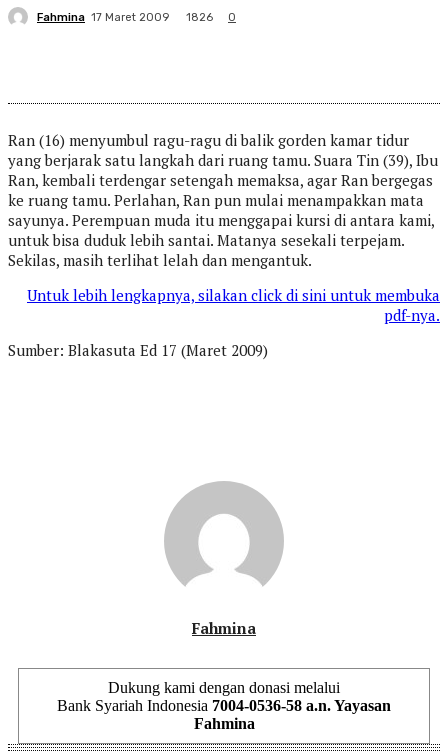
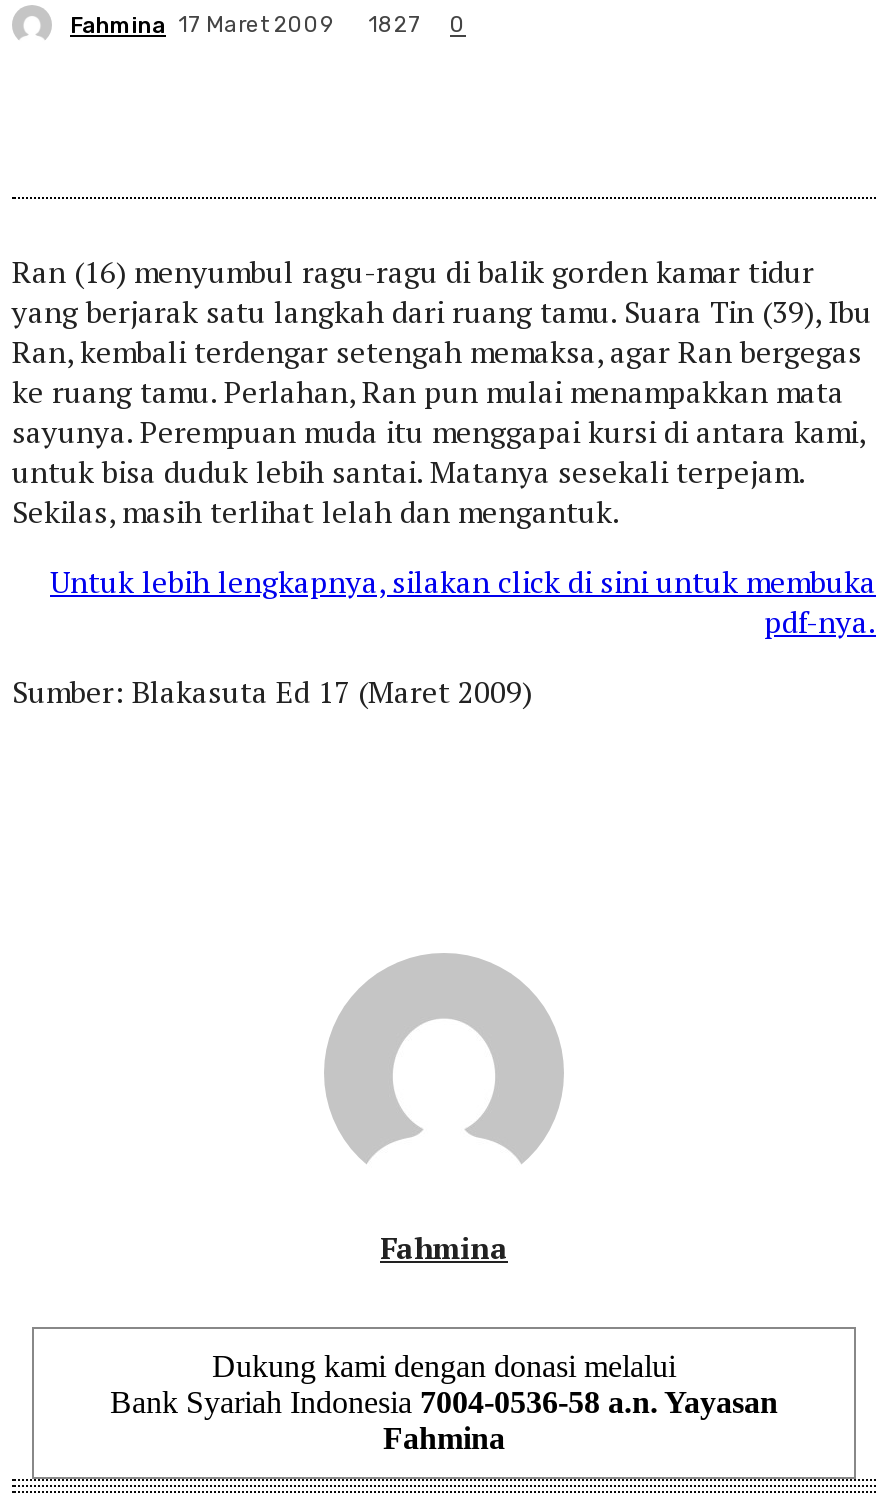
[37,10,236,24] Fahmina 17 Maret 2009 1826 0 -> [70,12,466,39] Fahmina 17 Maret 2009 1827 0

